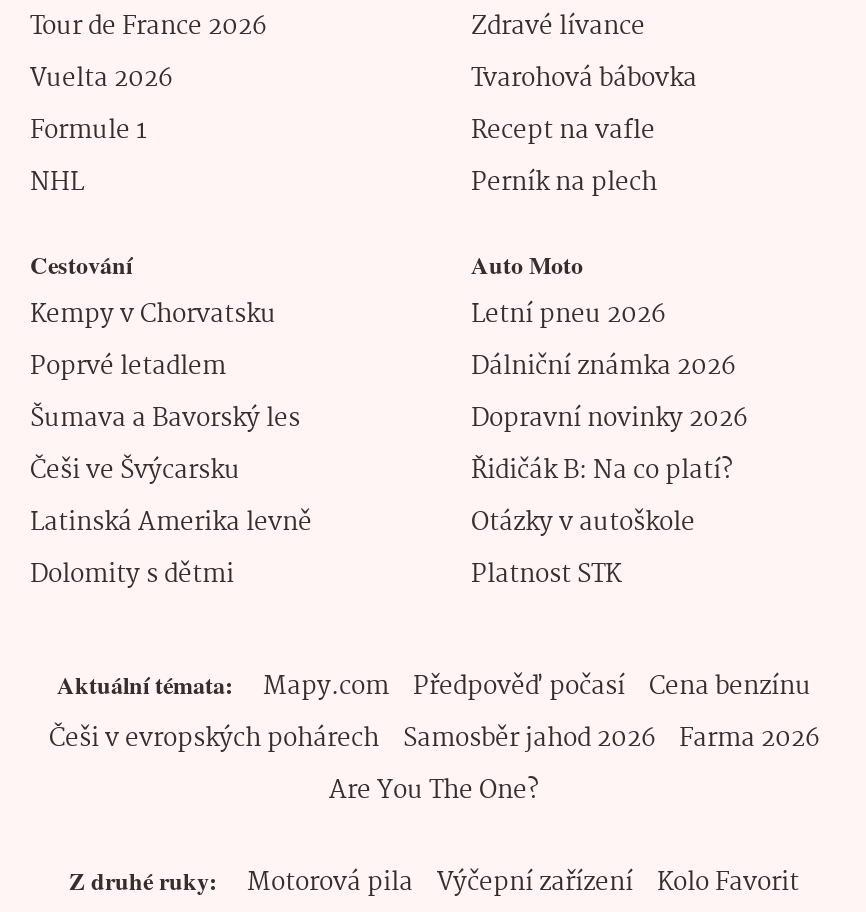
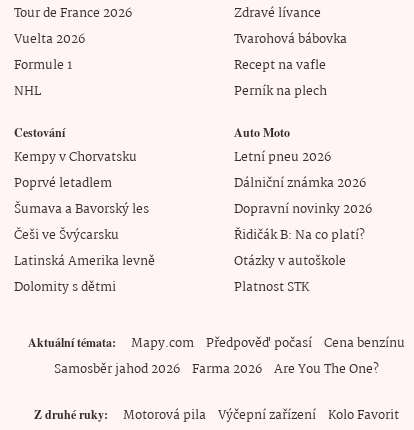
[49,717,819,811] Češi v evropských pohárech Samosběr jahod 2026 Farma 2026 | Are You The One? -> [53,359,378,380] Samosběr jahod 2026 Farma 2026 Are You The One?

